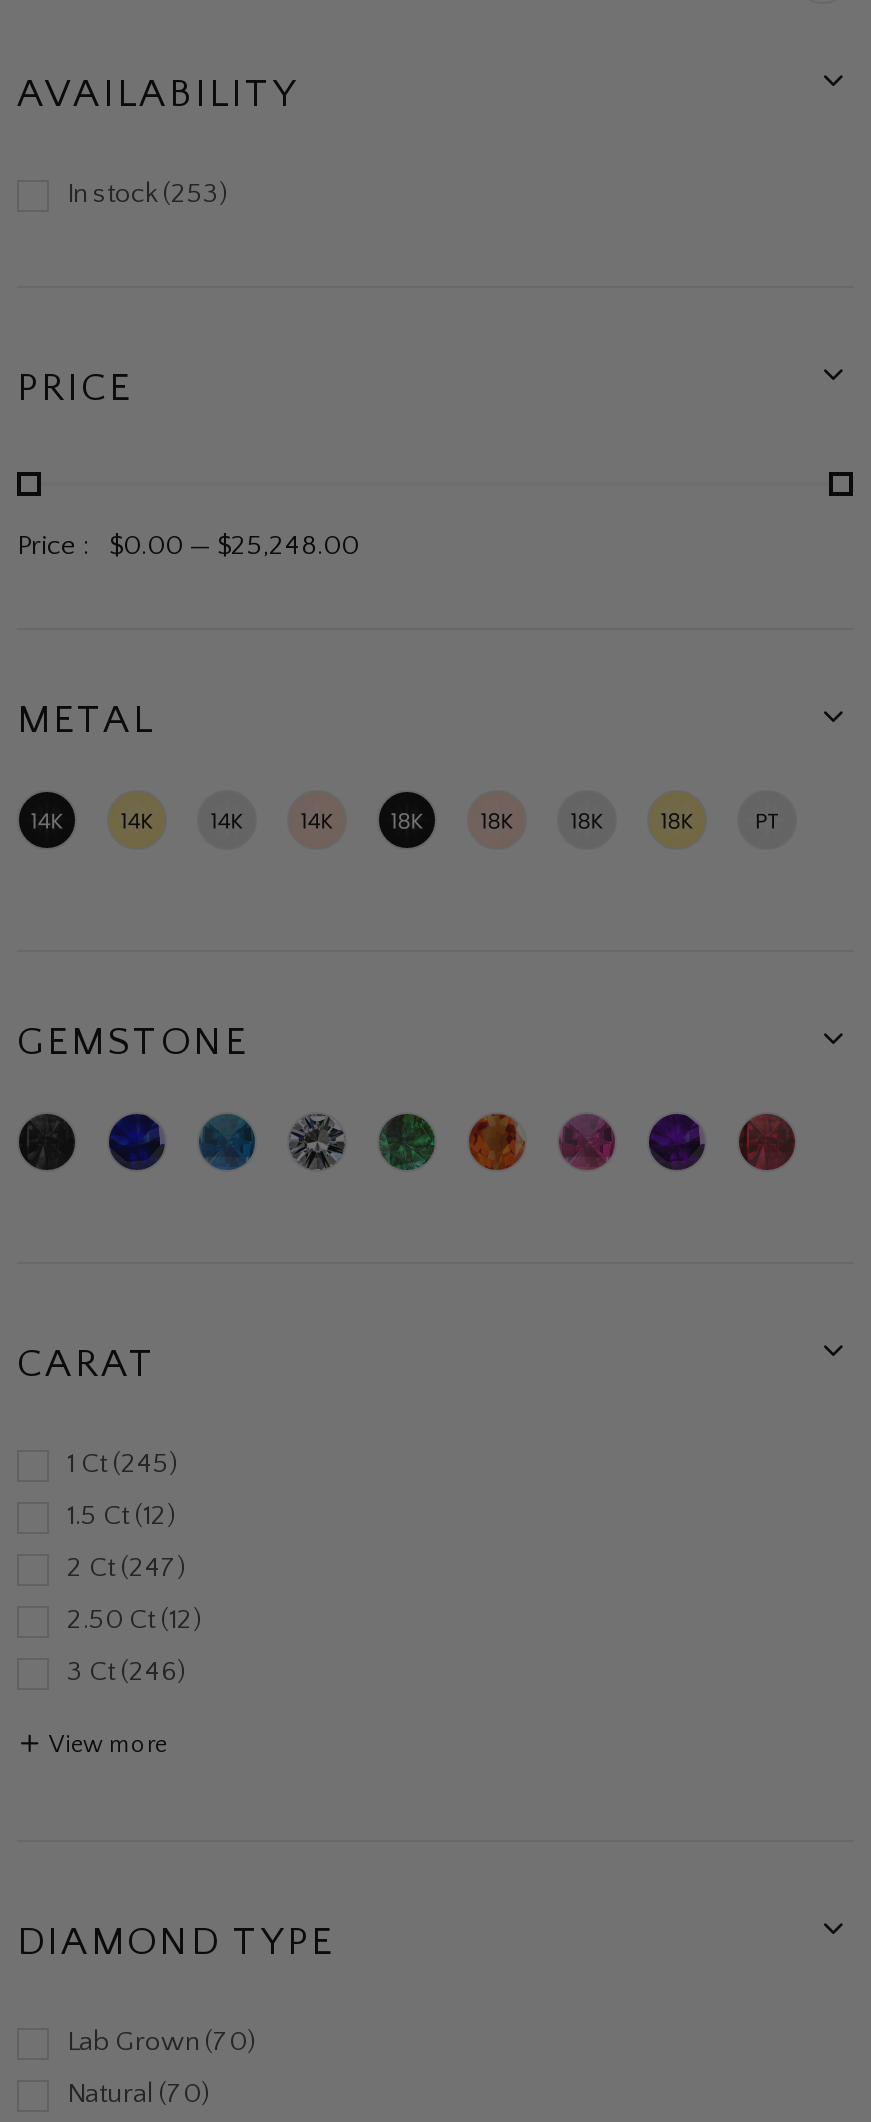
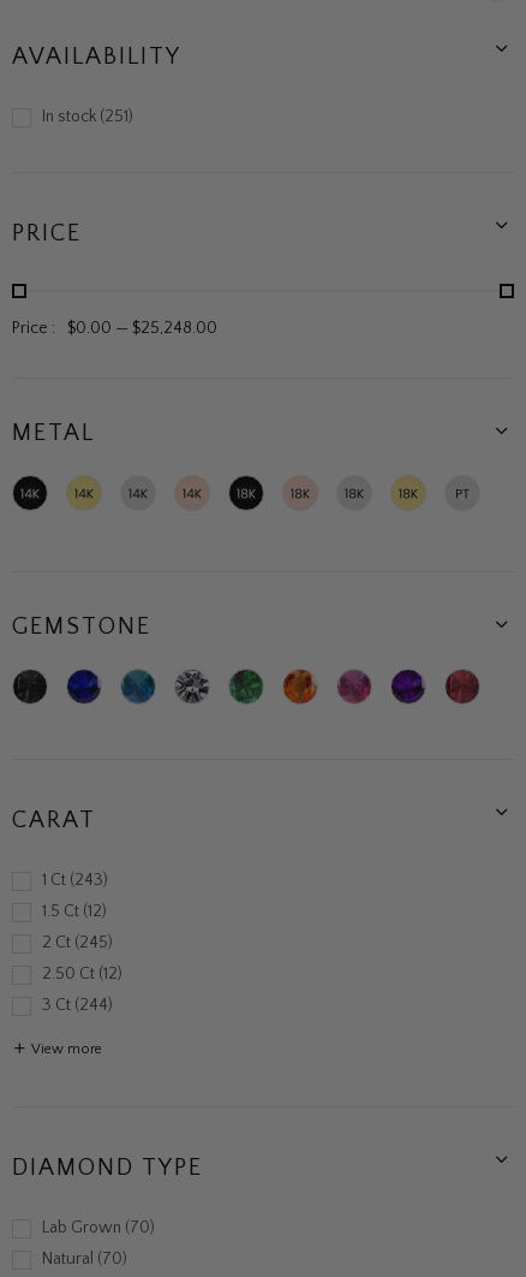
[67,178,219,210] In stock 253 -> [42,107,128,126] In stock 251
[67,1448,169,1480] 1 Ct 245 -> [42,870,103,890] 1 Ct 243
[67,1552,177,1584] 2 Ct 247 -> [42,933,108,952] 2 Ct 245
[67,1656,177,1688] 3 Ct 246 -> [42,995,108,1015] 3 Ct 244

